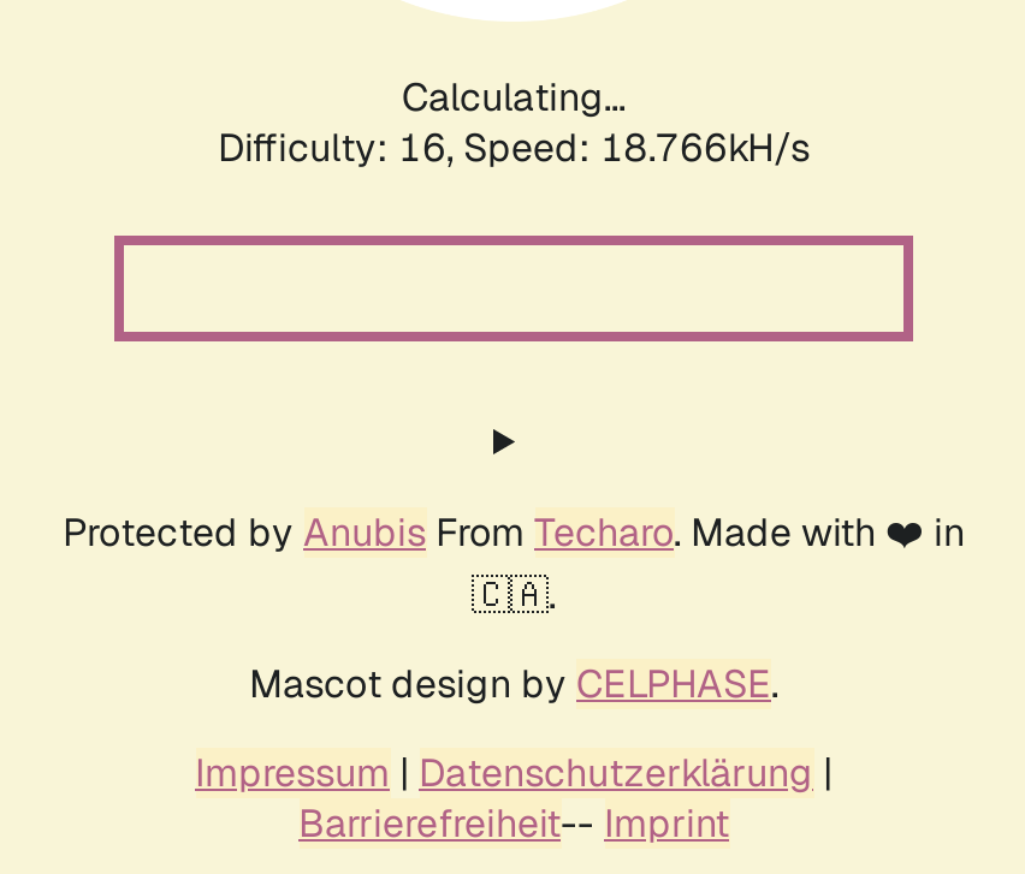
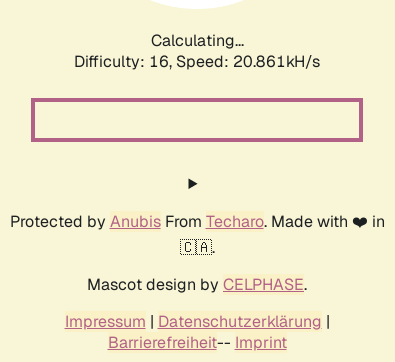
[218,123,810,173] Difficulty: 16, Speed: 18.766kH/s -> [74,51,320,72] Difficulty: 16, Speed: 20.861kH/s

